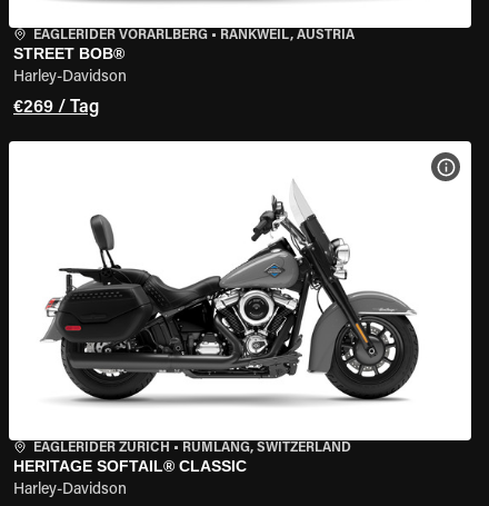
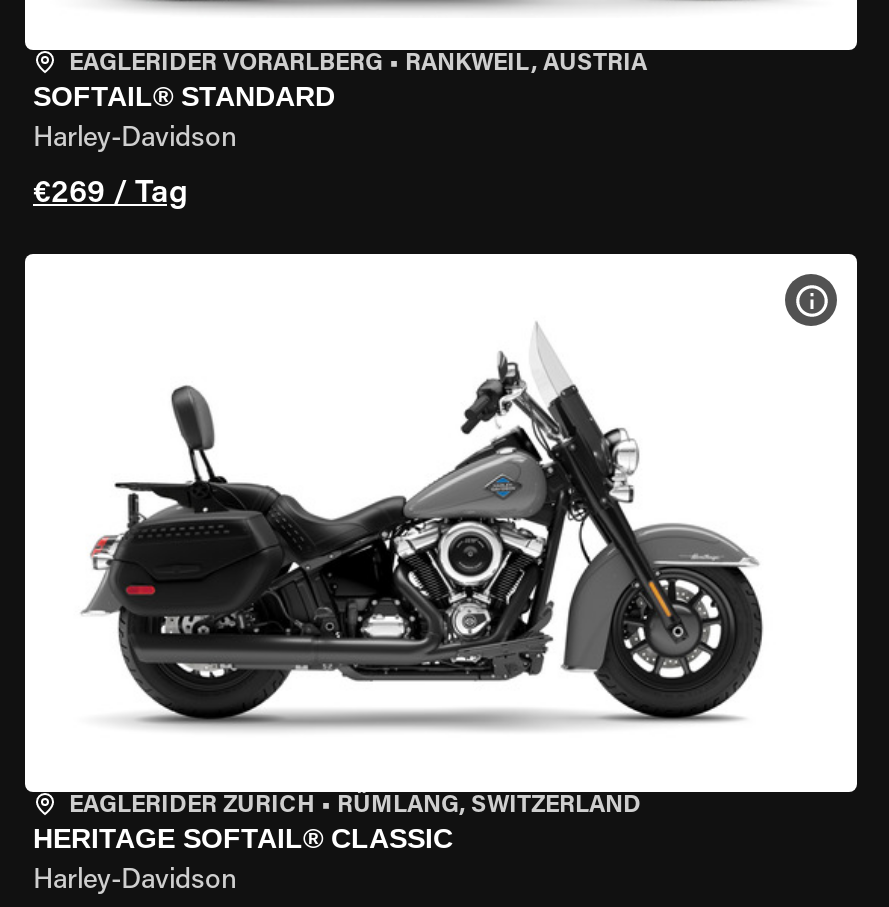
[13,44,124,62] STREET BOB® -> [33,80,335,112] SOFTAIL® STANDARD

